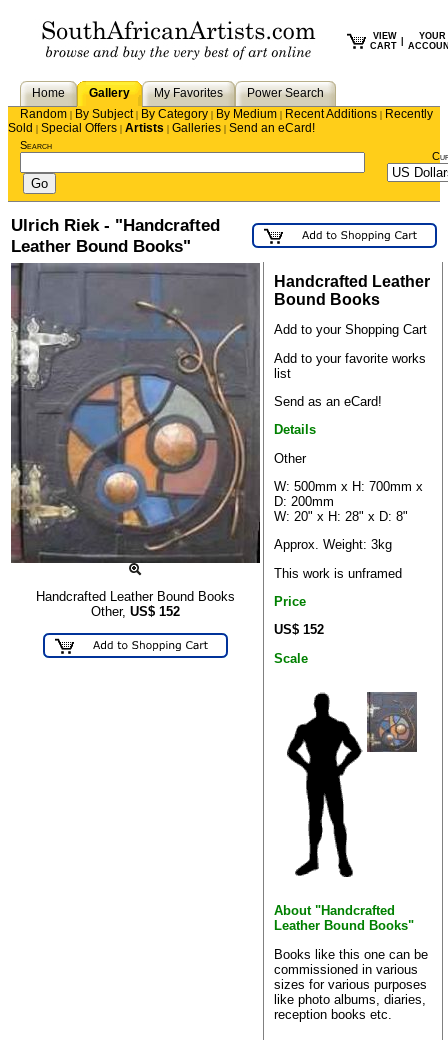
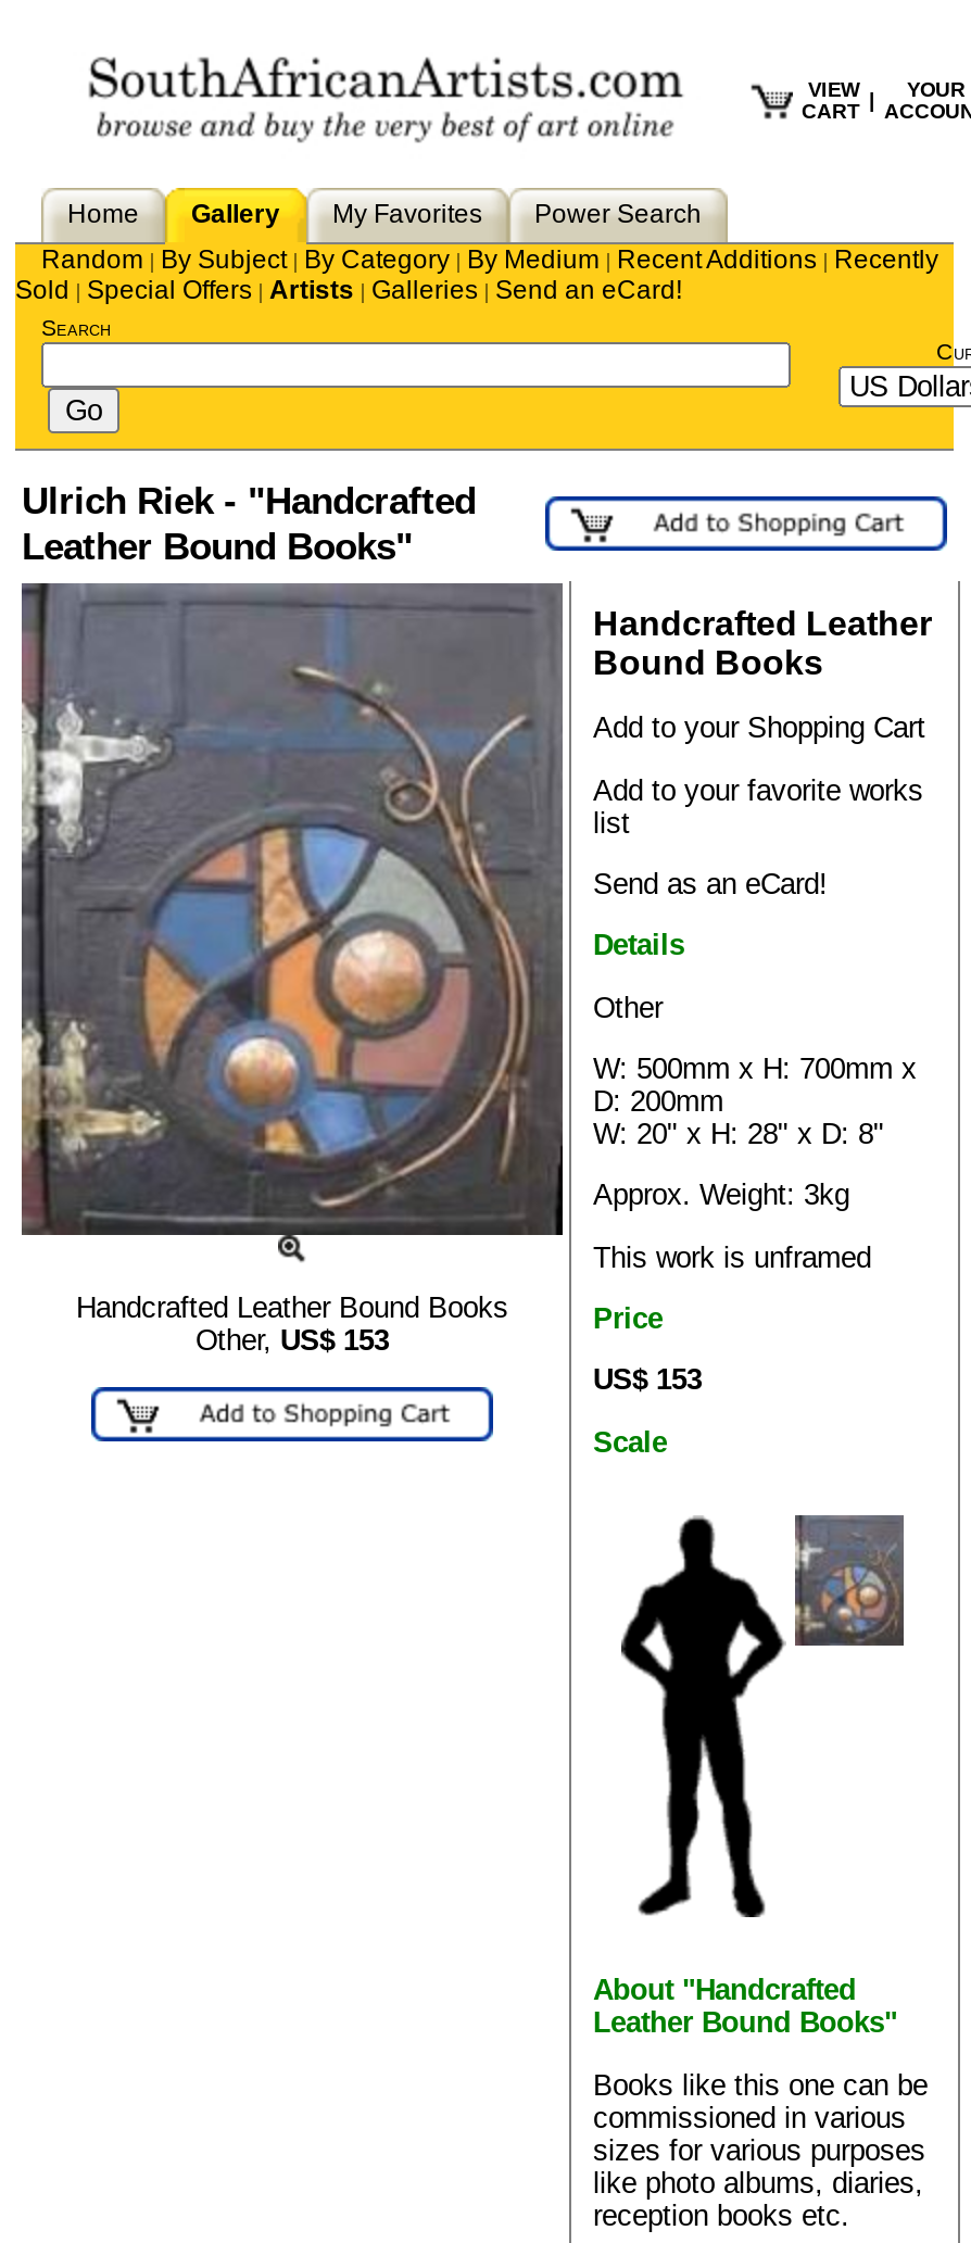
[91,604,180,619] Other, US$152 -> [196,1325,389,1357] Other, US$153
[274,622,324,637] US$ 152 -> [593,1364,702,1396] US$ 153

